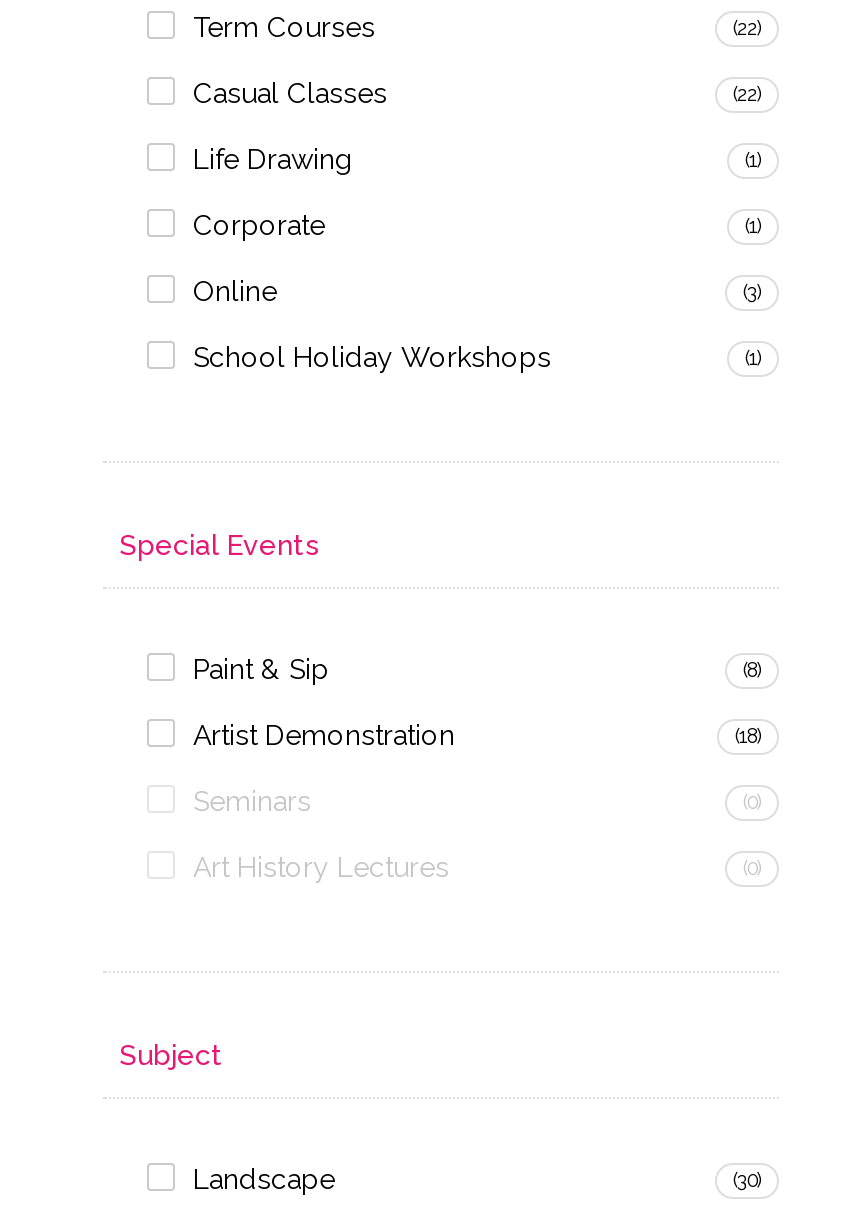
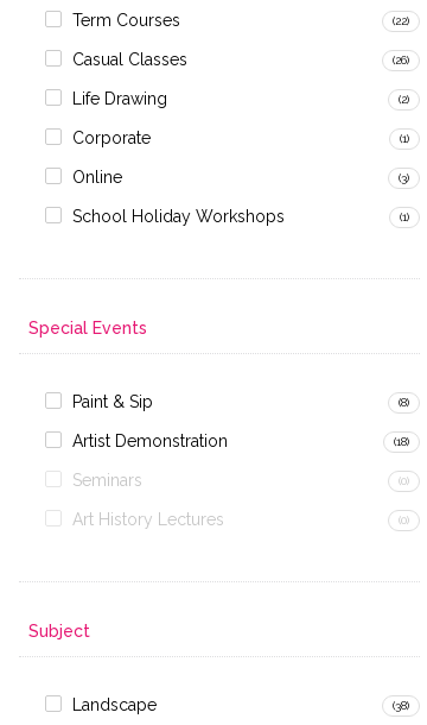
[733,83,761,105] (22) -> [393,54,409,67] (26)
[745,149,761,171] (1) -> [399,93,409,106] (2)
[733,1169,761,1191] (30) -> [393,699,409,712] (38)

